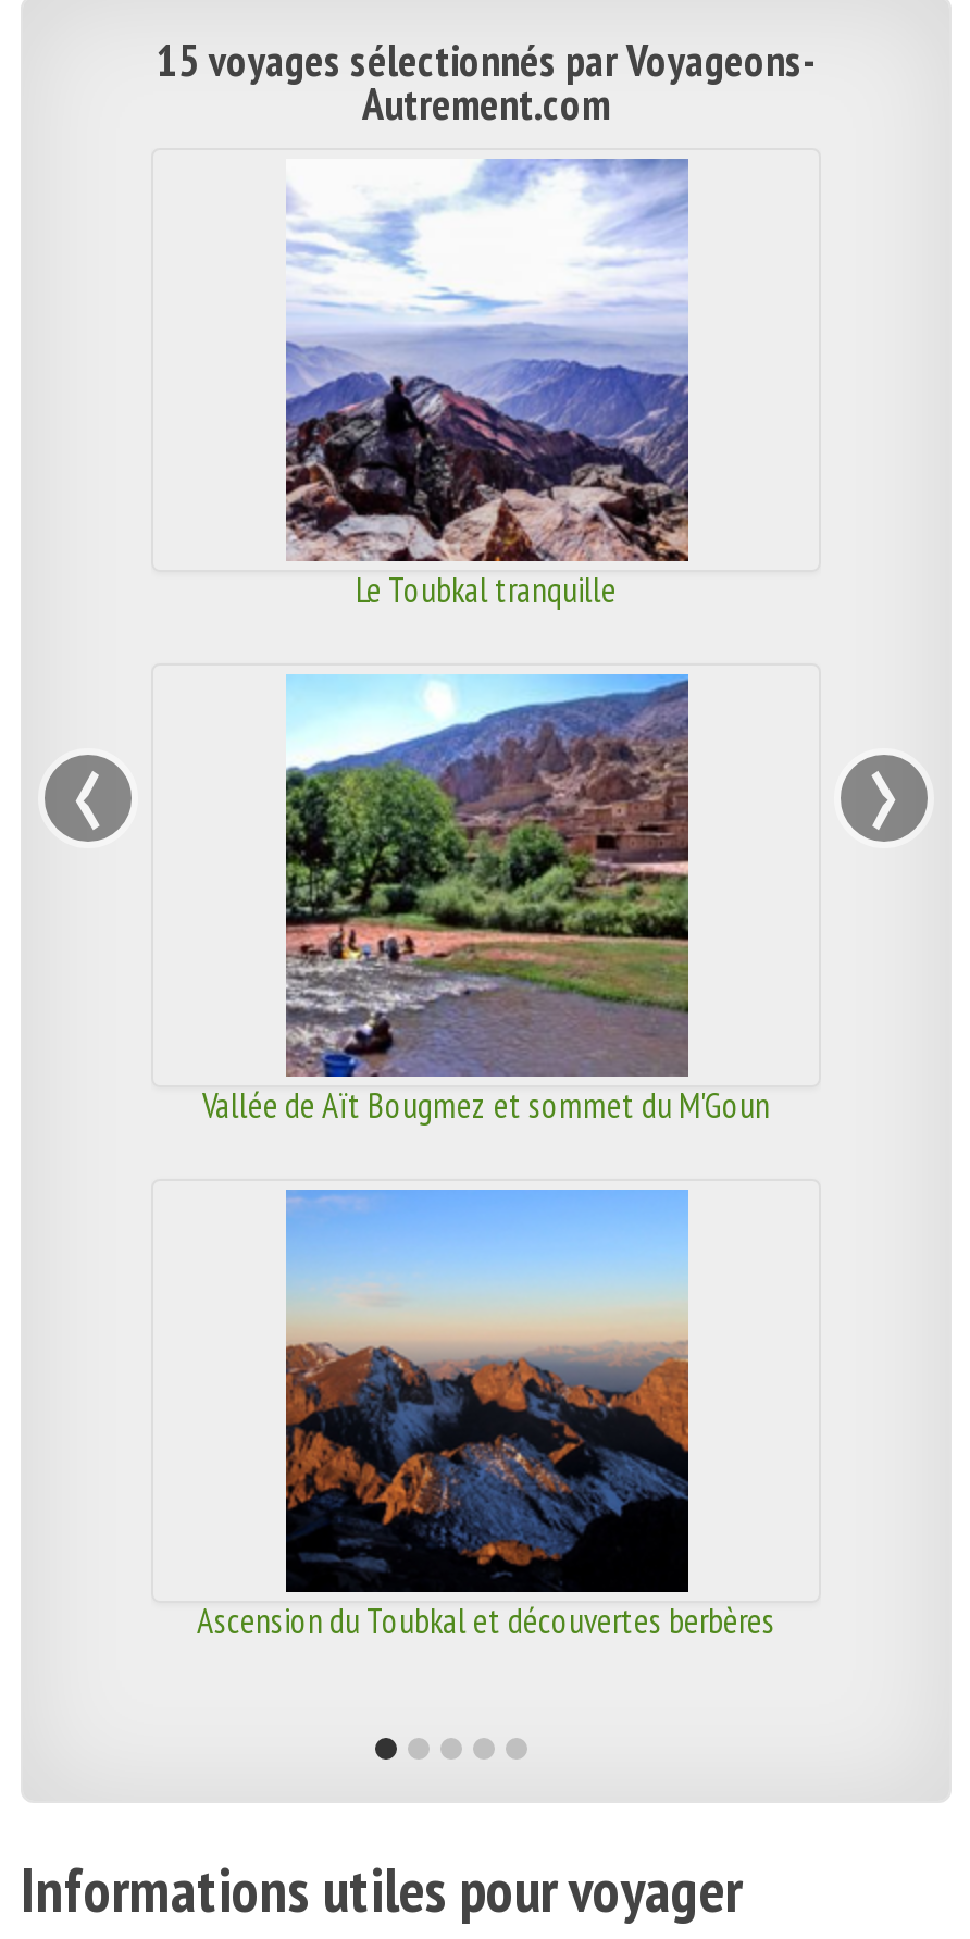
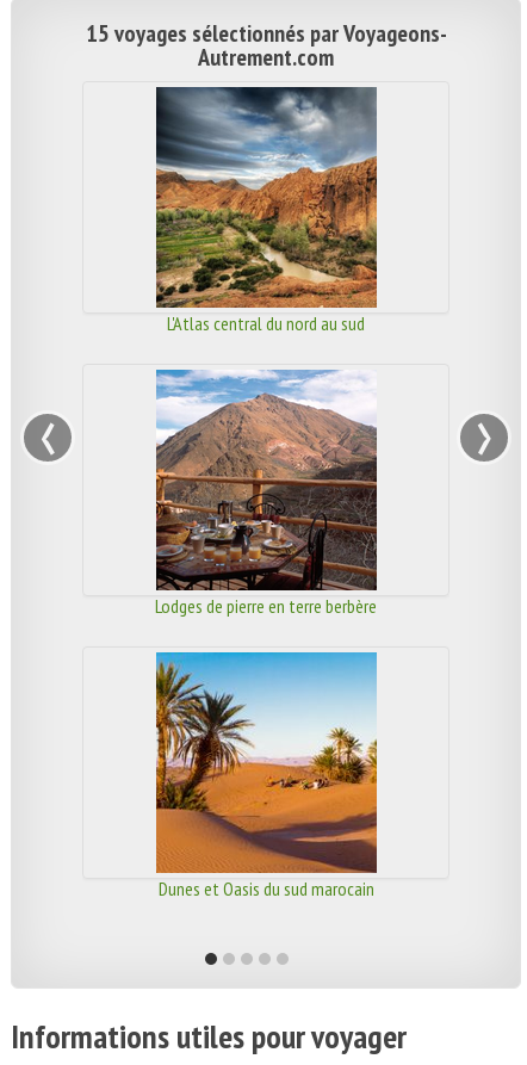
[284,159,691,611] [image] | Le Toubkal tranquille -> [155,86,378,335] [image] | L'Atlas central du nord au sud
[202,672,770,1127] [image] | Vallée de Aït Bougmez et sommet du M'Goun -> [155,370,378,618] [image] | Lodges de pierre en terre berbère
[197,1190,775,1642] [image] | Ascension du Toubkal et découvertes berbères -> [155,652,378,900] [image] | Dunes et Oasis du sud marocain

